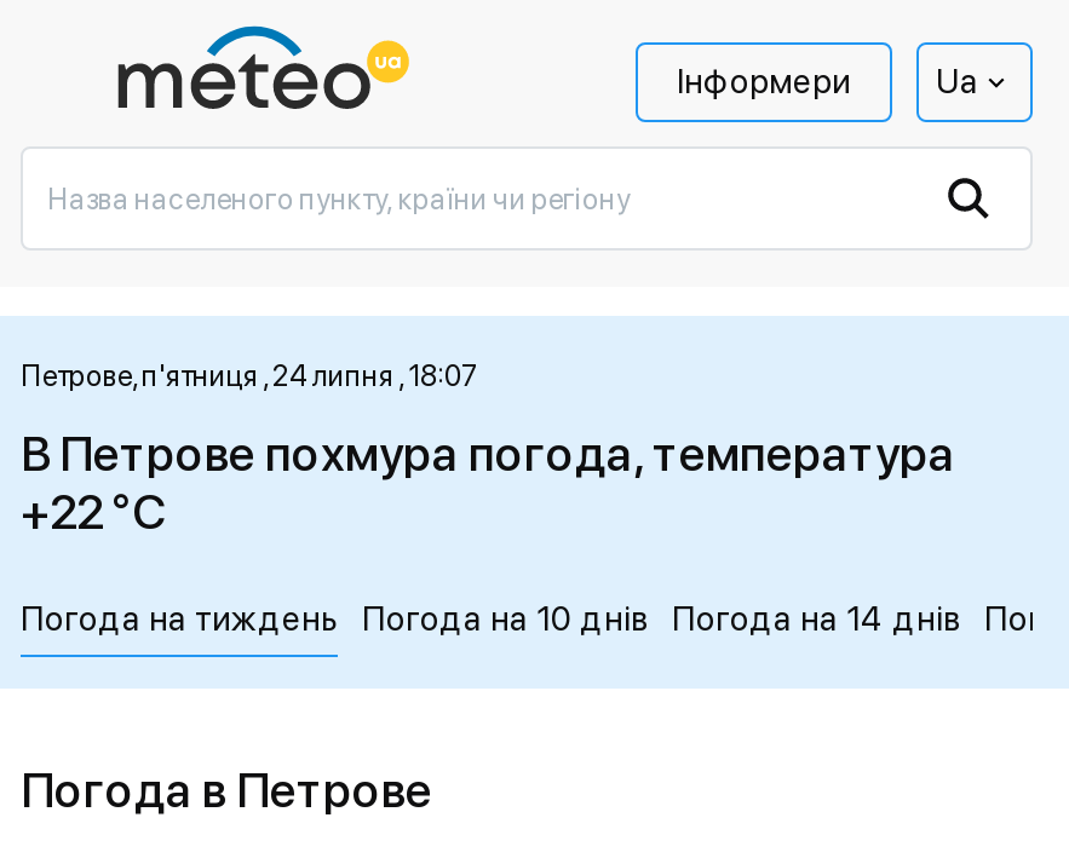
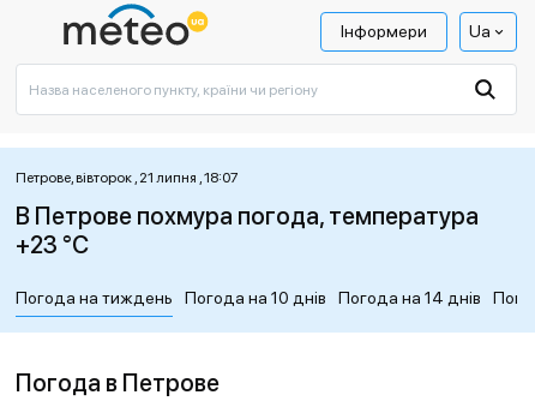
[21,359,478,393] Петрове, п'ятниця , 24 липня , 18:07 -> [16,169,239,186] Петрове, вівторок , 21 липня , 18:07
[21,483,166,541] +22 °C -> [16,231,89,259] +23 °C

